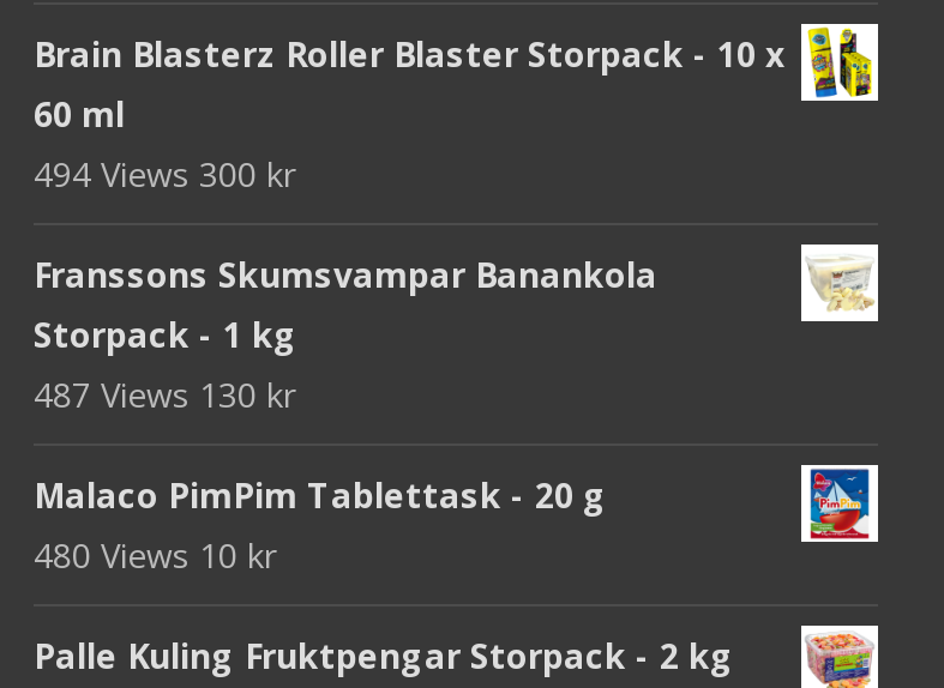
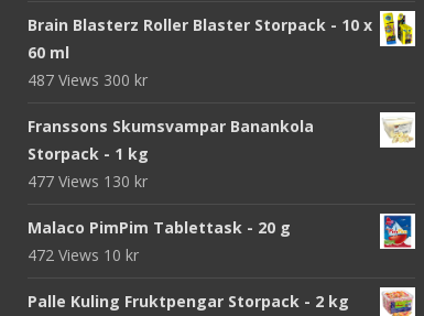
[34,151,295,197] 494 Views 300 kr -> [28,69,148,90] 487 Views 300 kr
[34,372,295,417] 487 Views 130 kr -> [28,171,148,192] 477 Views 130 kr
[34,532,276,578] 480 Views 10 kr -> [28,244,139,265] 472 Views 10 kr

